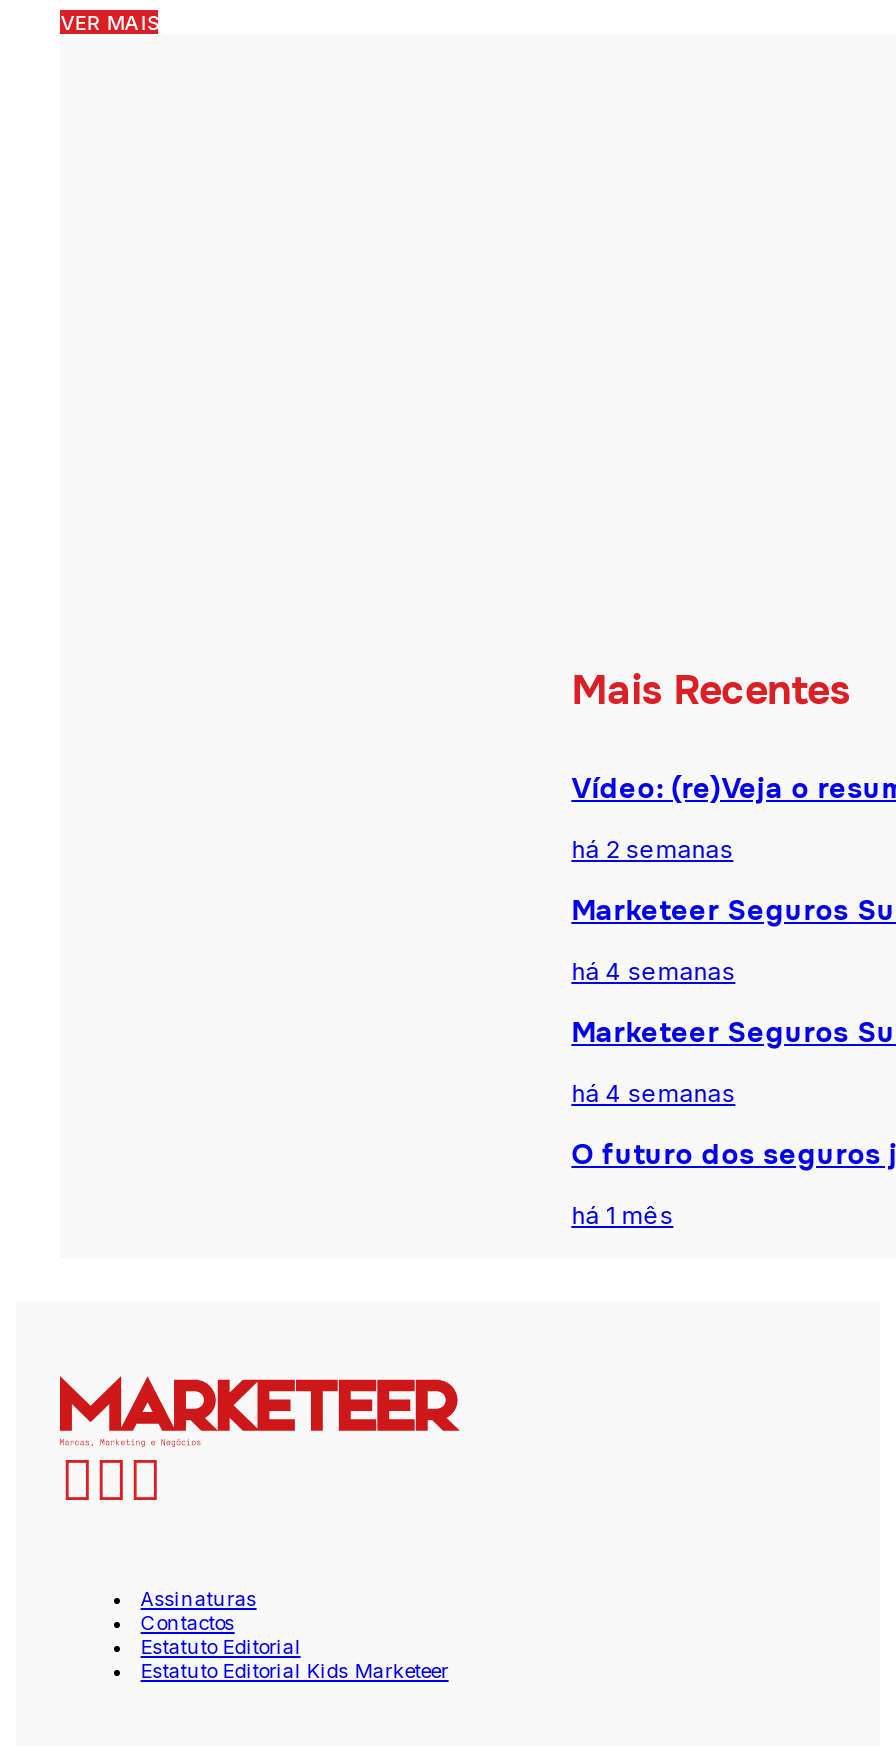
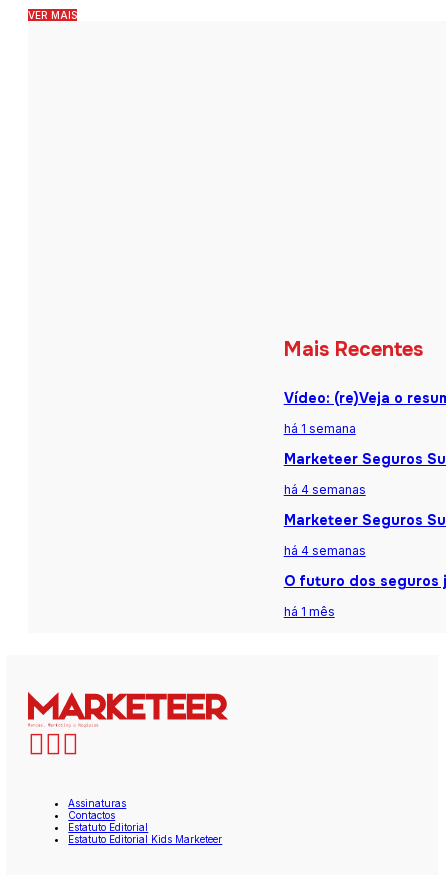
[571,834,733,864] há 2 semanas -> [284,421,356,436] há 1 semana

